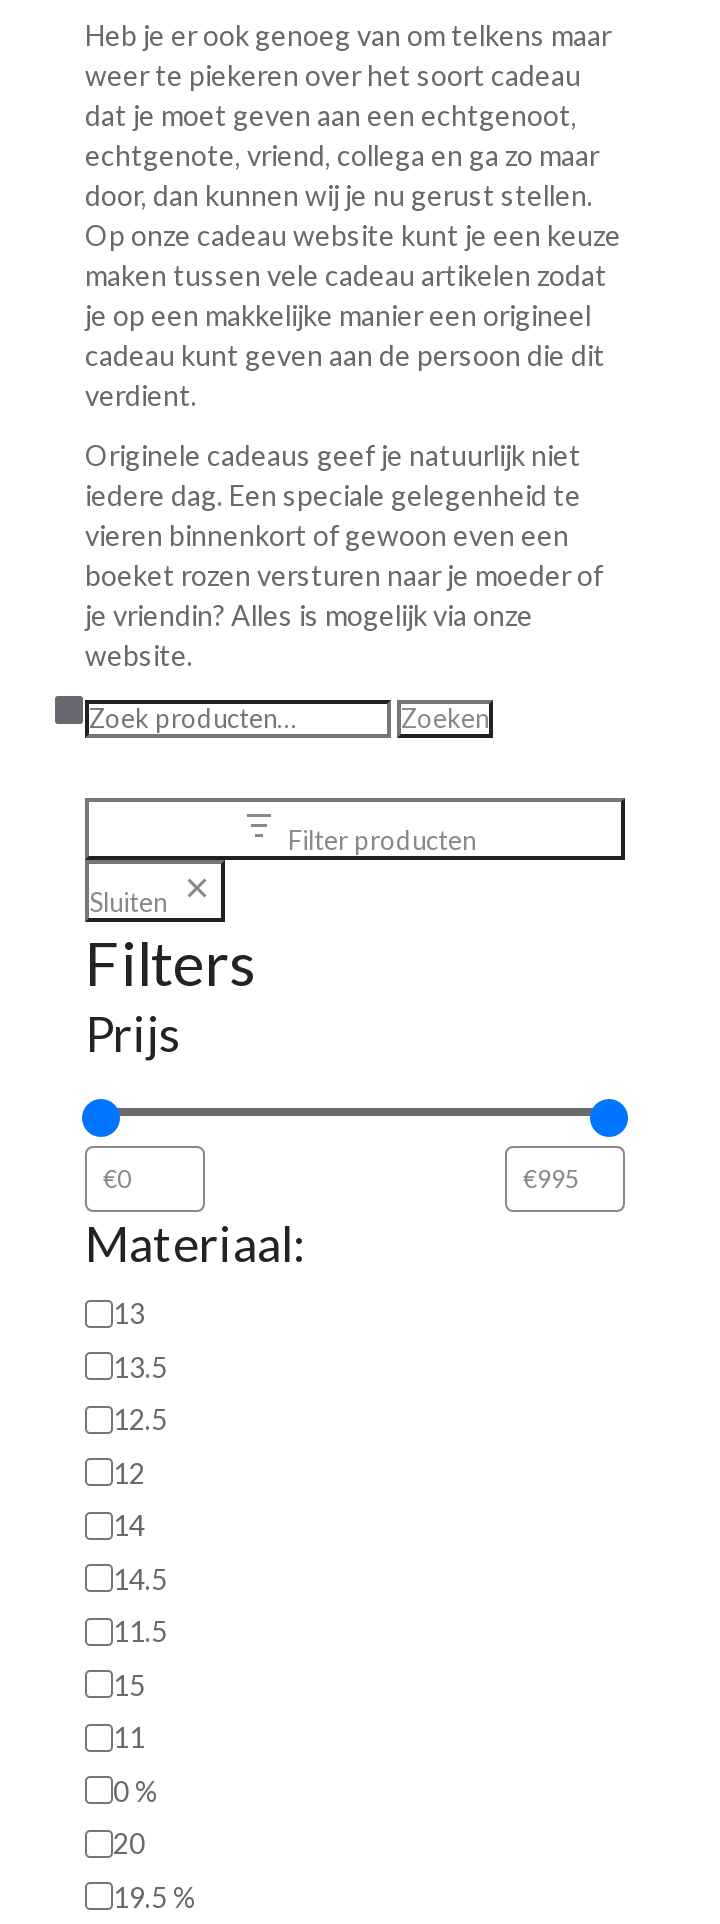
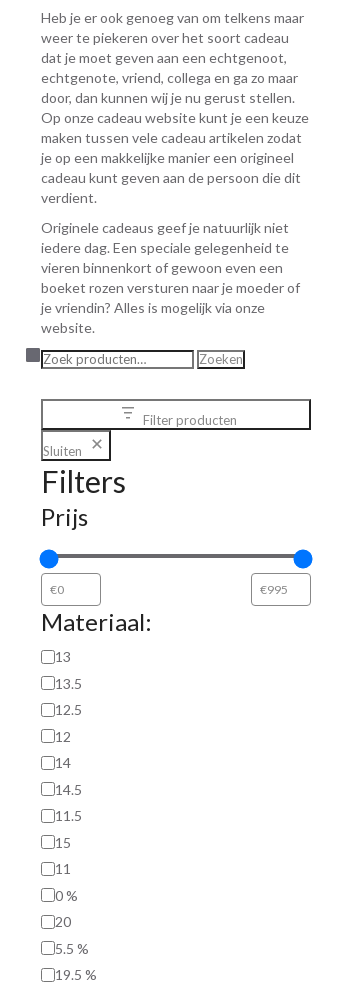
none -> [55,940,89,957] 5.5 %

